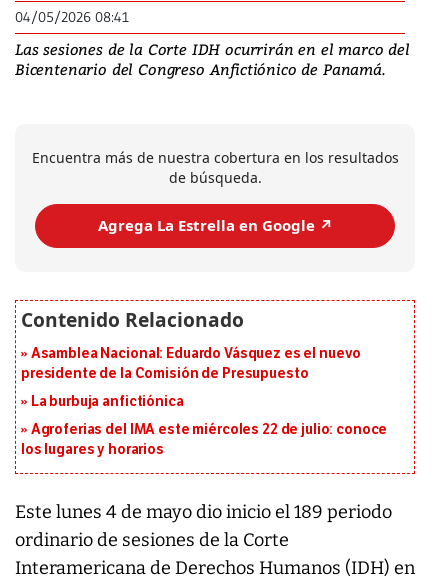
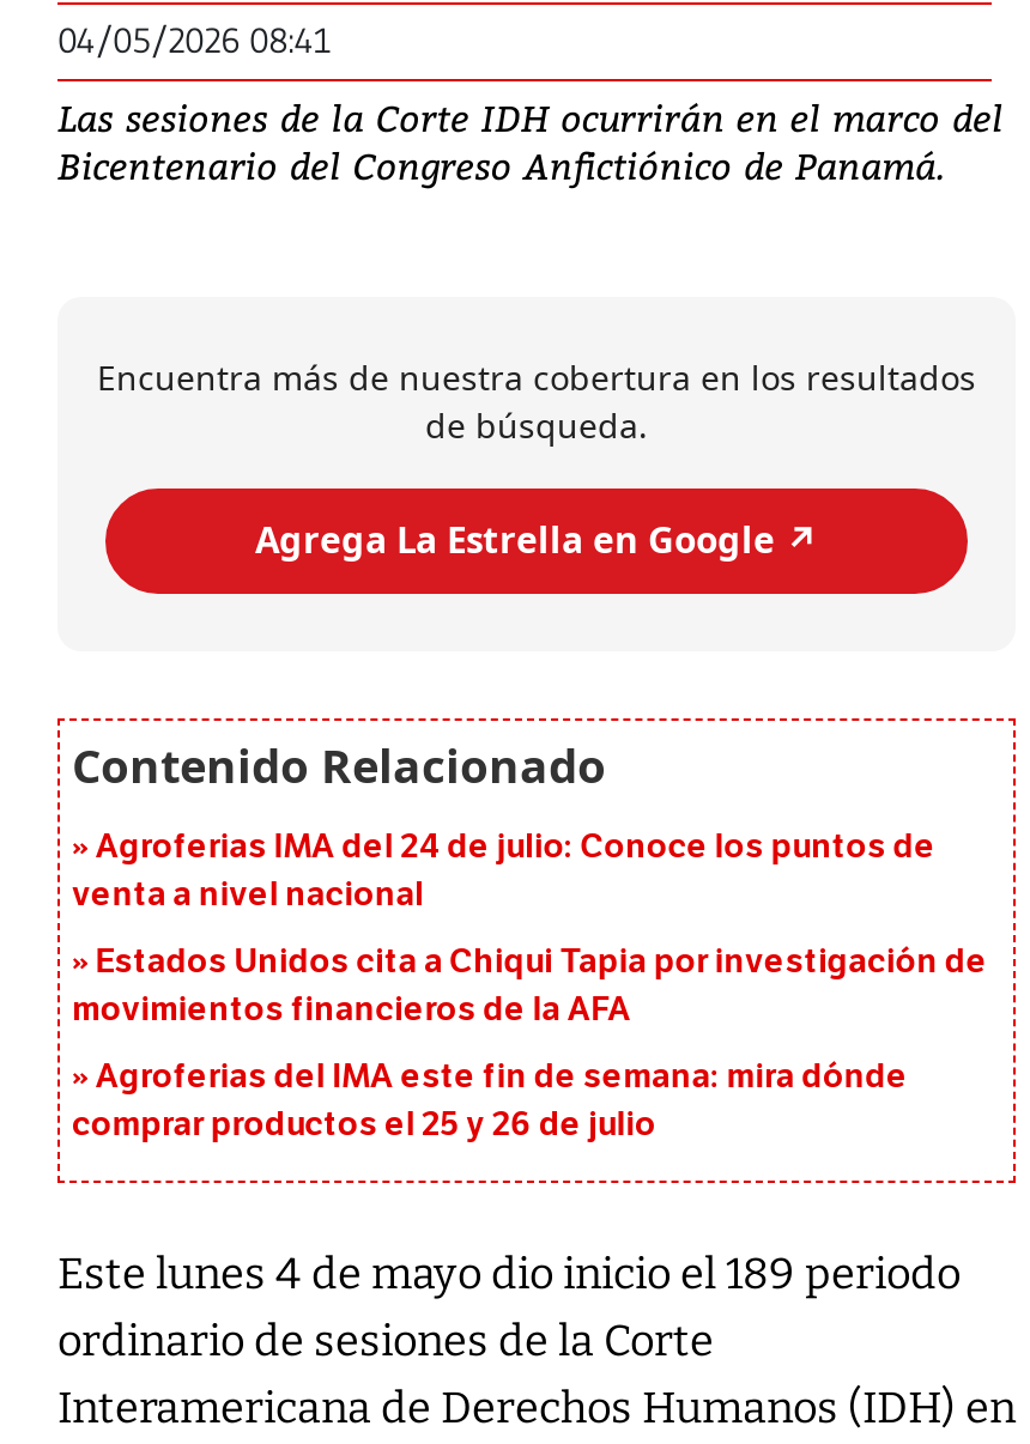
[21,344,361,381] Asamblea Nacional: Eduardo Vásquez es el nuevo | presidente de la Comisión de Presupuesto -> [72,825,935,914] Agroferias IMA del 24 de julio: Conoce los puntos de | venta a nivel nacional
[31,392,183,409] La burbuja anfictiónica -> [72,940,987,1029] Estados Unidos cita a Chiqui Tapia por investigación de | movimientos financieros de la AFA
[21,420,387,457] Agroferias del IMA este miércoles 22 de julio: conoce | los lugares y horarios -> [72,1055,908,1143] Agroferias del IMA este fin de semana: mira dónde | comprar productos el 25 y 26 de julio

